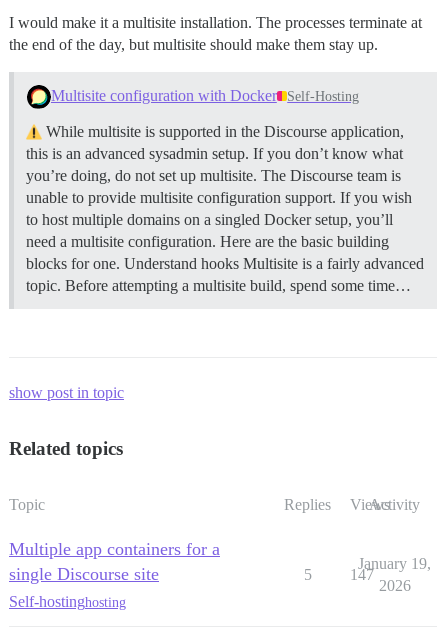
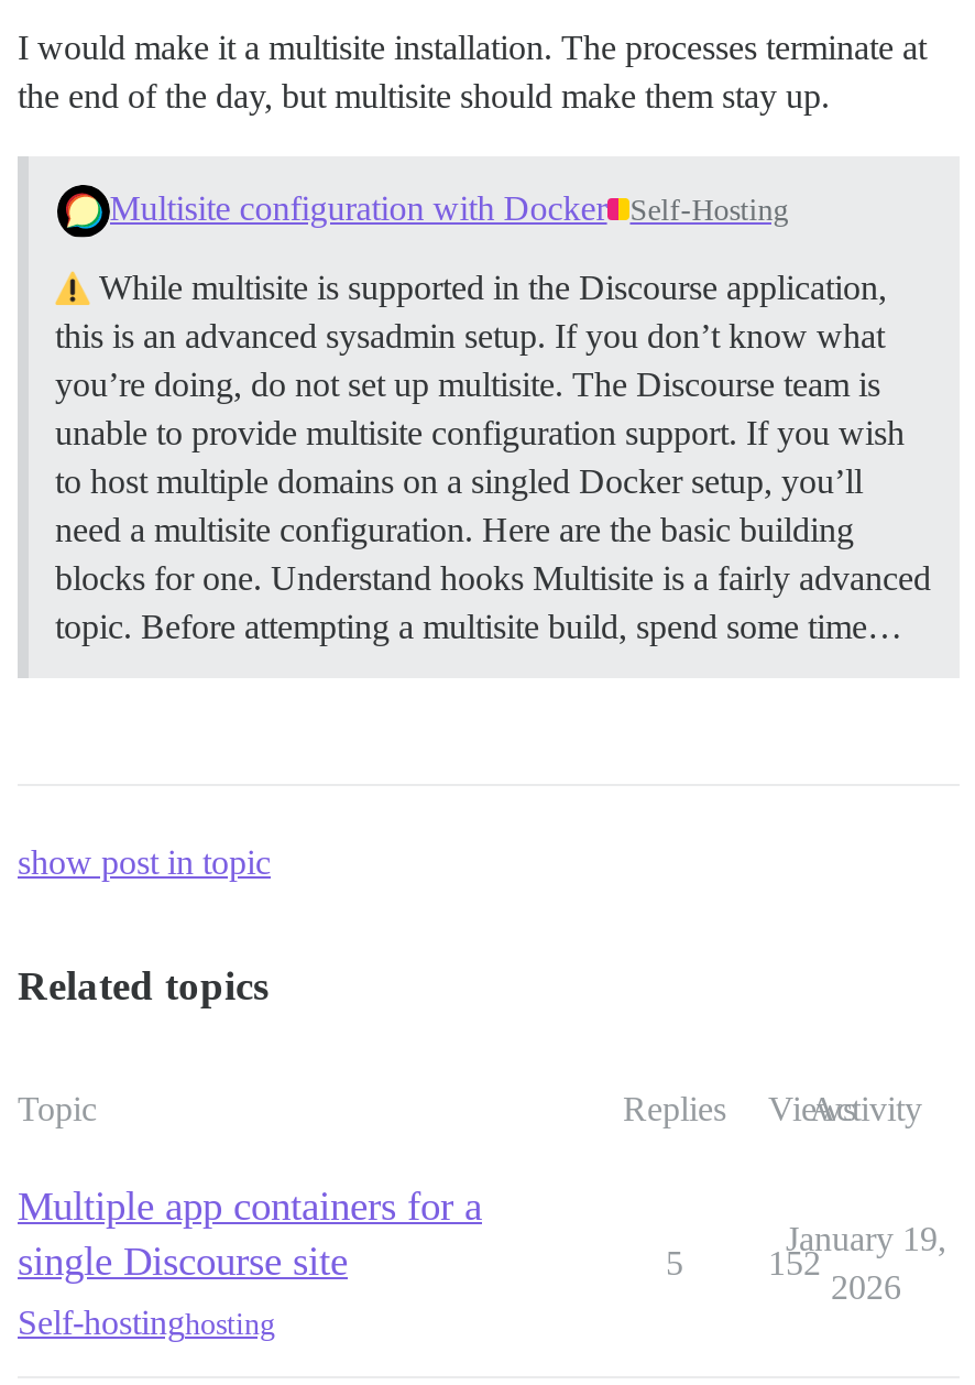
[350,566,374,583] 147 -> [768,1245,821,1282] 152

